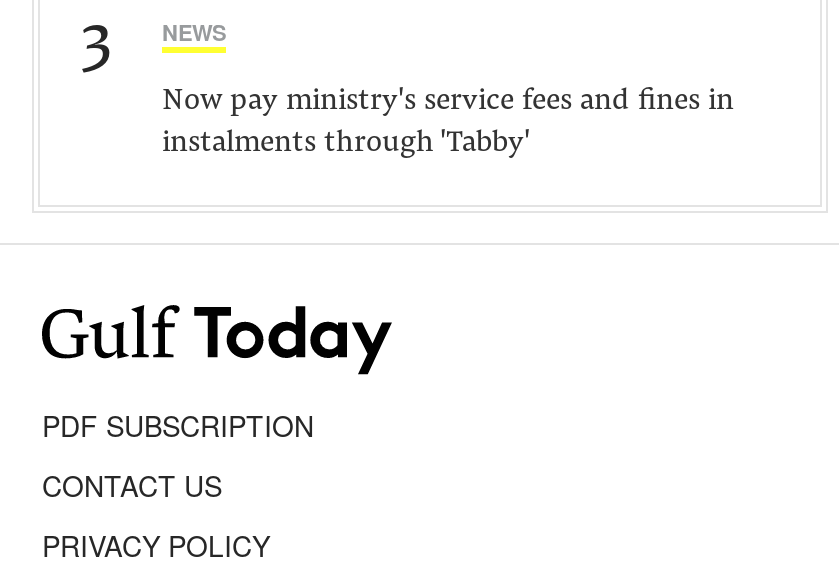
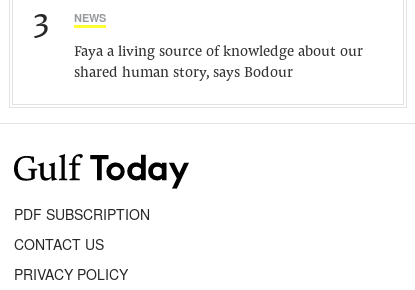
[162,87,734,159] Now pay ministry's service fees and fines in | instalments through 'Tabby' -> [74,45,363,81] Faya a living source of knowledge about our | shared human story, says Bodour

